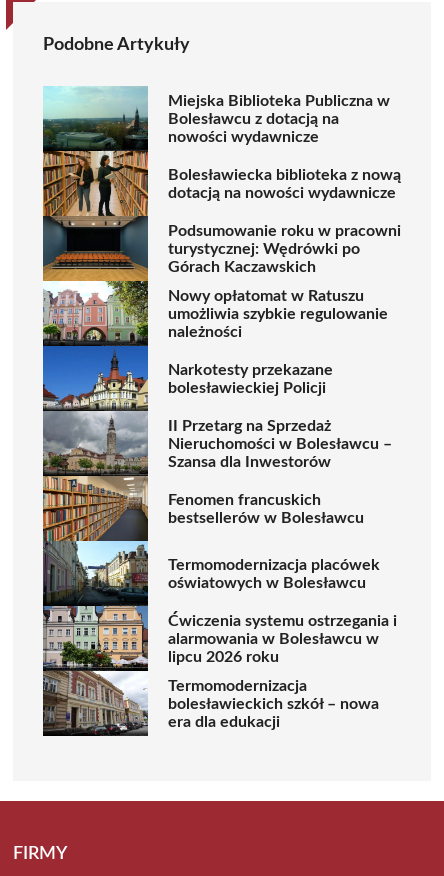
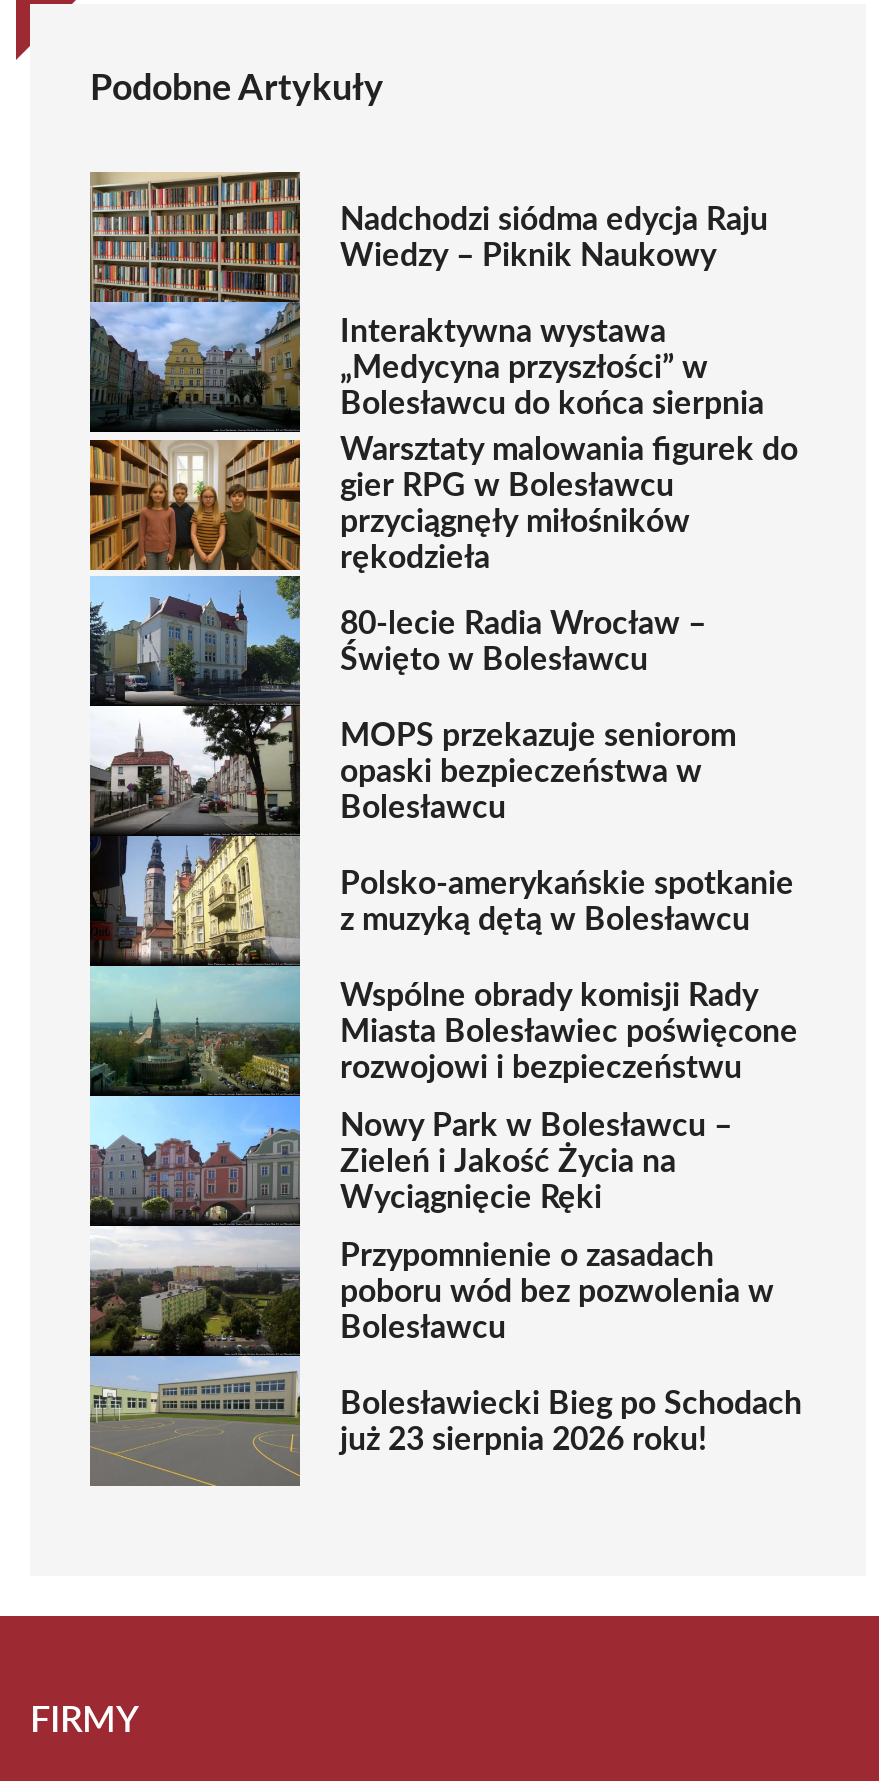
[42,86,390,737] [image] | Miejska Biblioteka Publiczna w | Bolesławcu z dotacją na | nowości wydawnicze -> [88,170,768,1488] [image] | Nadchodzi siódma edycja Raju | Wiedzy – Piknik Naukowy
[168,166,401,200] Bolesławiecka biblioteka z nową | dotacją na nowości wydawnicze -> [340,315,764,419] Interaktywna wystawa | „Medycyna przyszłości” w | Bolesławcu do końca sierpnia
[168,222,401,274] Podsumowanie roku w pracowni | turystycznej: Wędrówki po | Górach Kaczawskich -> [340,434,798,574] Warsztaty malowania figurek do | gier RPG w Bolesławcu | przyciągnęły miłośników | rękodzieła
[168,287,388,339] Nowy opłatomat w Ratuszu | umożliwia szybkie regulowanie | należności -> [340,607,706,675] 80-lecie Radia Wrocław – | Święto w Bolesławcu
[168,361,333,395] Narkotesty przekazane | bolesławieckiej Policji -> [340,719,736,823] MOPS przekazuje seniorom | opaski bezpieczeństwa w | Bolesławcu
[168,417,392,469] II Przetarg na Sprzedaż | Nieruchomości w Bolesławcu – | Szansa dla Inwestorów -> [340,867,794,935] Polsko-amerykańskie spotkanie | z muzyką dętą w Bolesławcu
[168,491,364,525] Fenomen francuskich | bestsellerów w Bolesławcu -> [340,979,798,1083] Wspólne obrady komisji Rady | Miasta Bolesławiec poświęcone | rozwojowi i bezpieczeństwu
[168,556,380,590] Termomodernizacja placówek | oświatowych w Bolesławcu -> [340,1109,732,1213] Nowy Park w Bolesławcu – | Zieleń i Jakość Życia na | Wyciągnięcie Ręki
[168,612,397,664] Ćwiczenia systemu ostrzegania i | alarmowania w Bolesławcu w | lipcu 2026 roku -> [340,1239,774,1343] Przypomnienie o zasadach | poboru wód bez pozwolenia w | Bolesławcu
[168,677,379,729] Termomodernizacja | bolesławieckich szkół – nowa | era dla edukacji -> [340,1387,802,1455] Bolesławiecki Bieg po Schodach | już 23 sierpnia 2026 roku!

